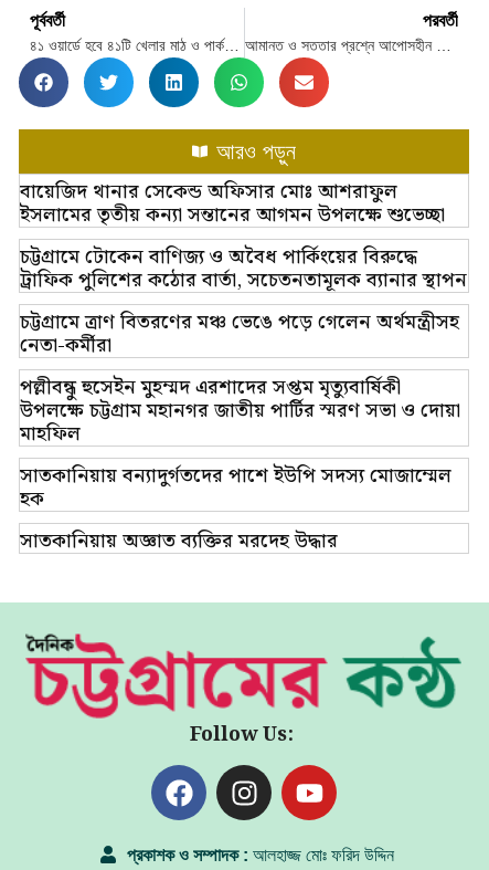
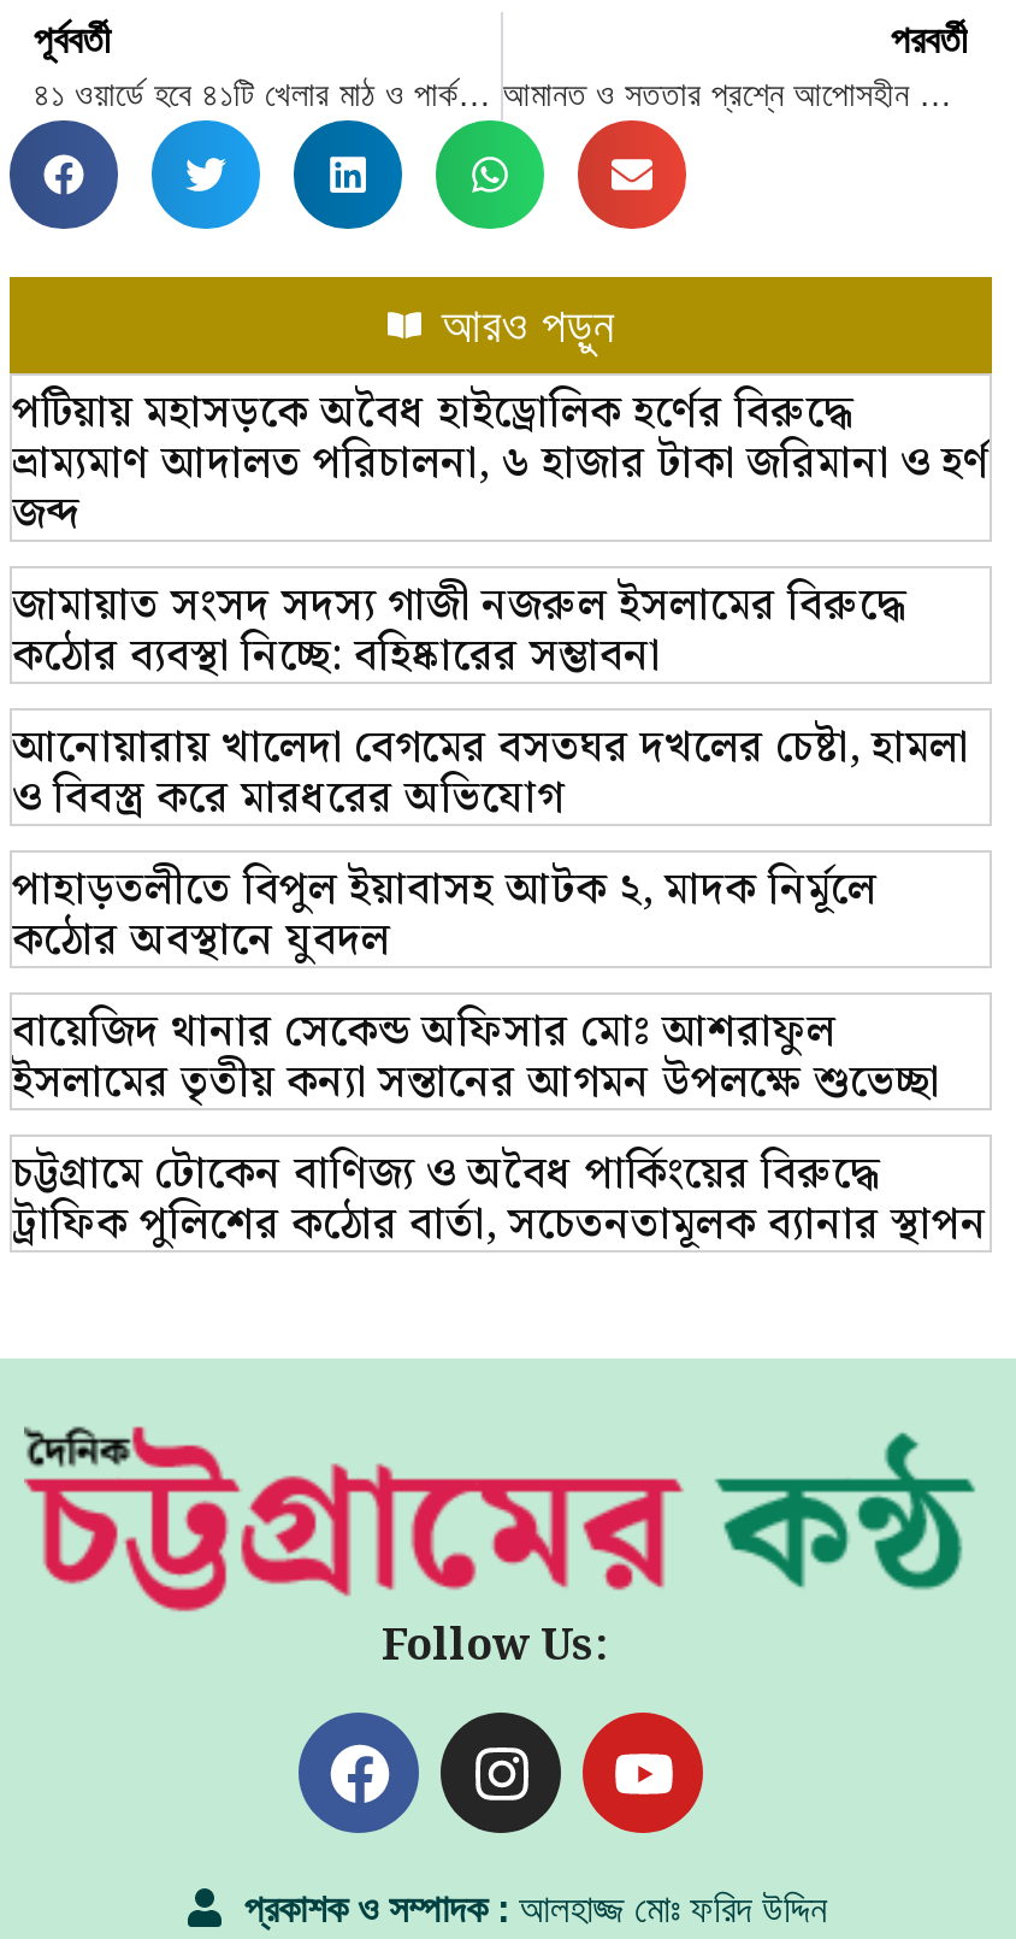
none -> [12,377,990,974] পটিয়ায় মহাসড়কে অবৈধ হাইড্রোলিক হর্ণের বিরুদ্ধে | ভ্রাম্যমাণ আদালত পরিচালনা, ৬ হাজার টাকা জরিমানা ও হর্ণ | জব্দ | জামায়াত সংসদ সদস্য গাজী নজরুল ইসলামের বিরুদ্ধে | কঠোর ব্যবস্থা নিচ্ছে: বহিষ্কারের সম্ভাবনা | আনোয়ারায় খালেদা বেগমের বসতঘর দখলের চেষ্টা, হামলা | ও বিবস্ত্র করে মারধরের অভিযোগ | পাহাড়তলীতে বিপুল ইয়াবাসহ আটক ২, মাদক নির্মূলে | কঠোর অবস্থানে যুবদল
moved [20,176,467,296] -> [12,996,987,1259]: বায়েজিদ থানার সেকেন্ড অফিসার মোঃ আশরাফুল | ইসলামের তৃতীয় কন্যা সন্তানের আগমন উপলক্ষে শুভেচ্ছা | চট্টগ্রামে টোকেন বাণিজ্য ও অবৈধ পার্কিংয়ের বিরুদ্ধে | ট্রাফিক পুলিশের কঠোর বার্তা, সচেতনতামূলক ব্যানার স্থাপন
[20,306,460,557] চট্টগ্রামে ত্রাণ বিতরণের মঞ্চ ভেঙে পড়ে গেলেন অর্থমন্ত্রীসহ | নেতা-কর্মীরা | পল্লীবন্ধু হুসেইন মুহম্মদ এরশাদের সপ্তম মৃত্যুবার্ষিকী | উপলক্ষে চট্টগ্রাম মহানগর জাতীয় পার্টির স্মরণ সভা ও দোয়া | মাহফিল | সাতকানিয়ায় বন্যাদুর্গতদের পাশে ইউপি সদস্য মোজাম্মেল | হক | সাতকানিয়ায় অজ্ঞাত ব্যক্তির মরদেহ উদ্ধার -> none

